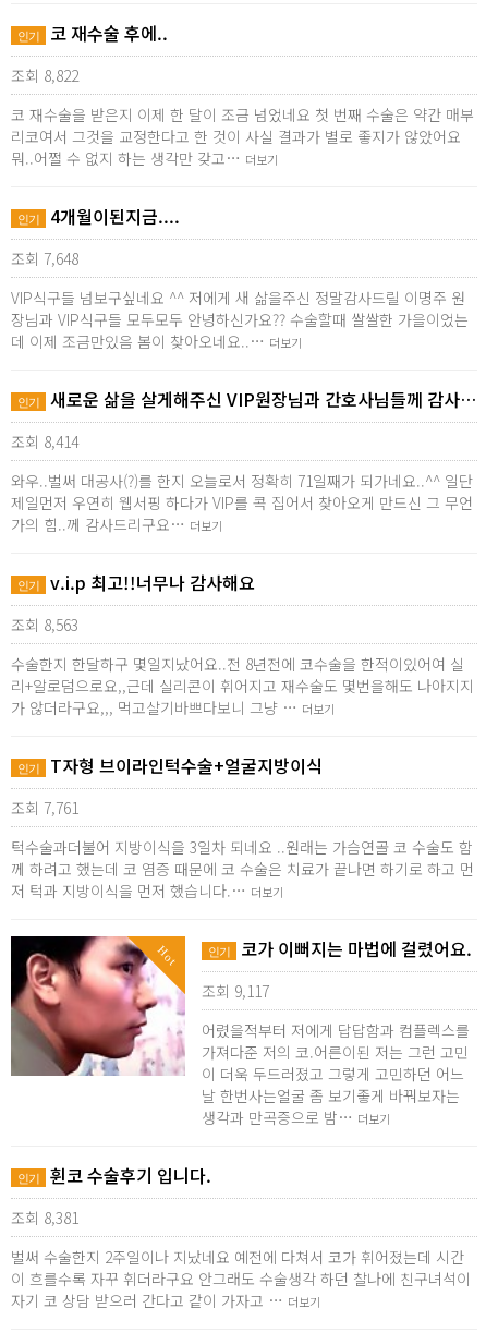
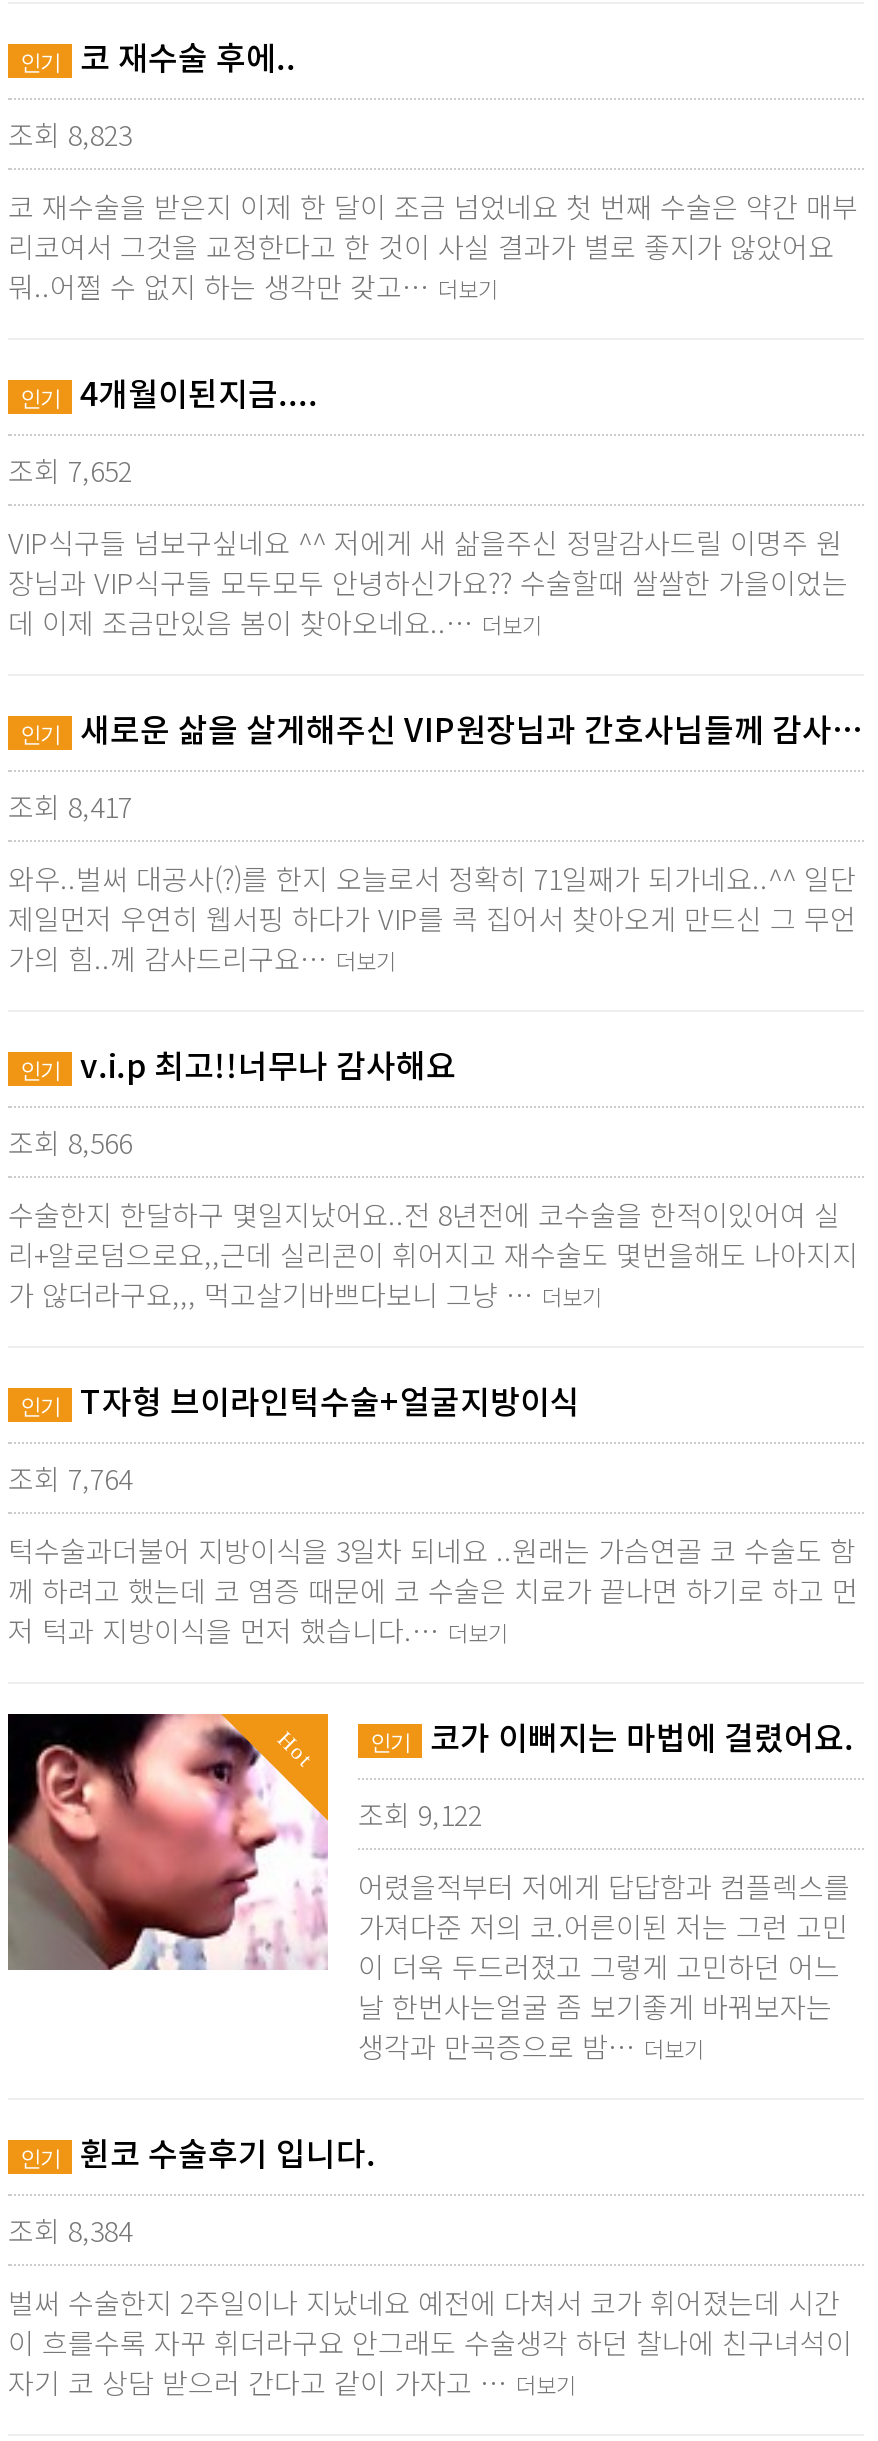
[11,64,78,86] 조회 8,822 -> [8,114,132,154] 조회 8,823
[11,247,78,269] 조회 7,648 -> [8,450,132,490] 조회 7,652
[11,431,78,452] 조회 8,414 -> [8,786,132,826] 조회 8,417
[11,614,78,635] 조회 8,563 -> [8,1122,132,1162] 조회 8,566
[11,797,78,819] 조회 7,761 -> [8,1458,132,1498] 조회 7,764
[202,980,269,1002] 조회 9,117 -> [358,1794,482,1834] 조회 9,122
[11,1207,78,1228] 조회 8,381 -> [8,2210,132,2250] 조회 8,384

